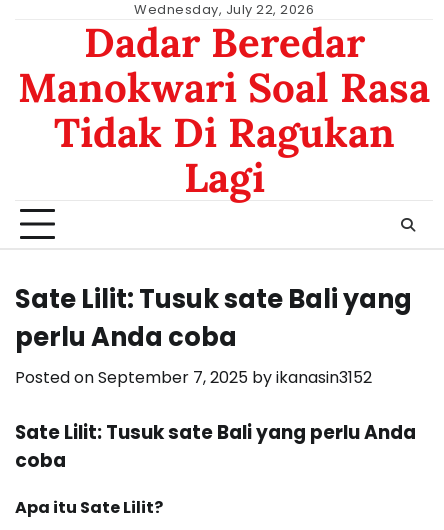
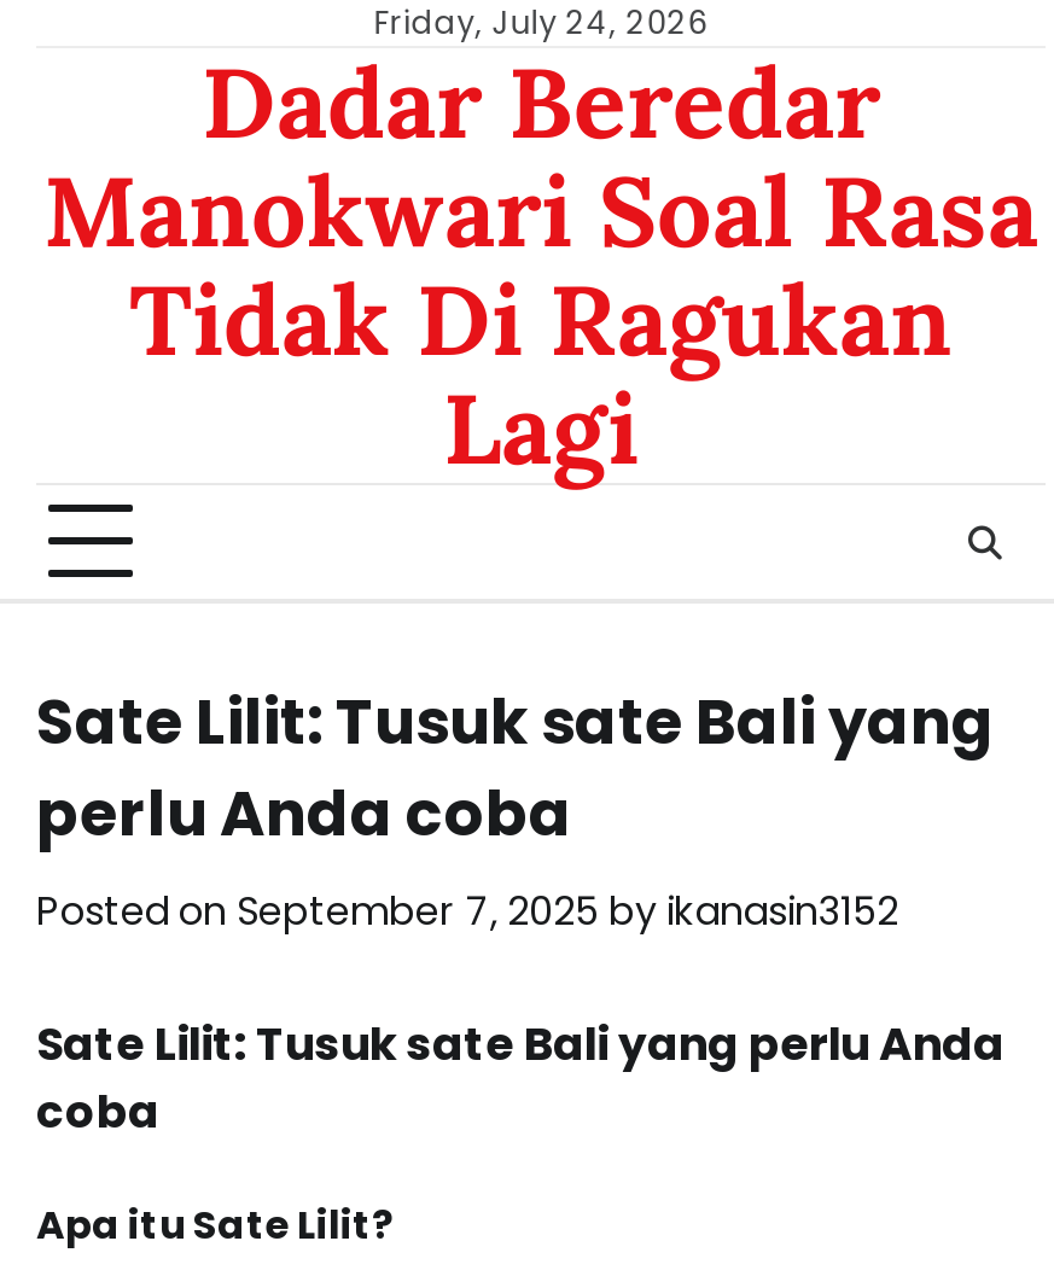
[134,0,314,19] Wednesday, July 22, 2026 -> [374,0,708,46] Friday, July 24, 2026

